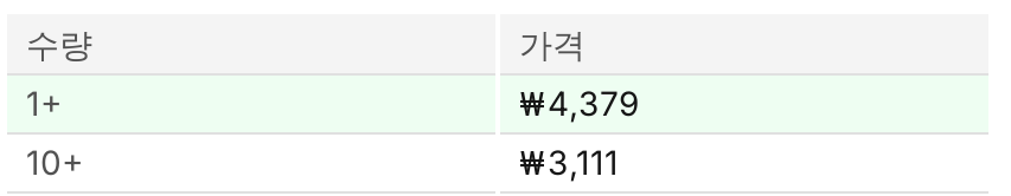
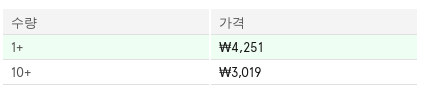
[519,83,640,123] ₩4,379 -> [219,38,263,55] ₩4,251
[519,142,619,182] ₩3,111 -> [219,63,262,80] ₩3,019

